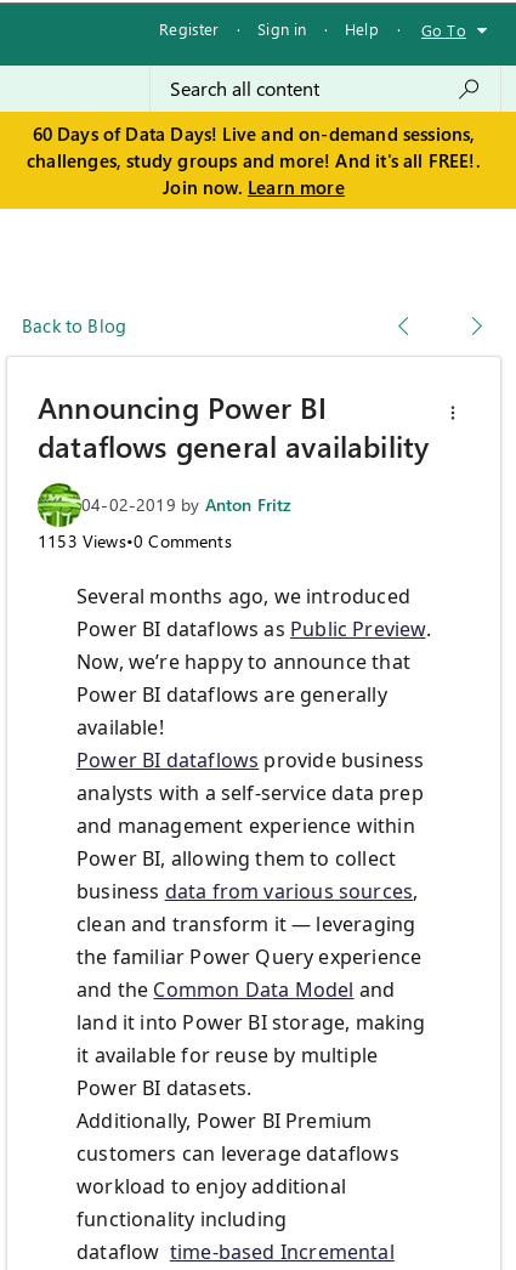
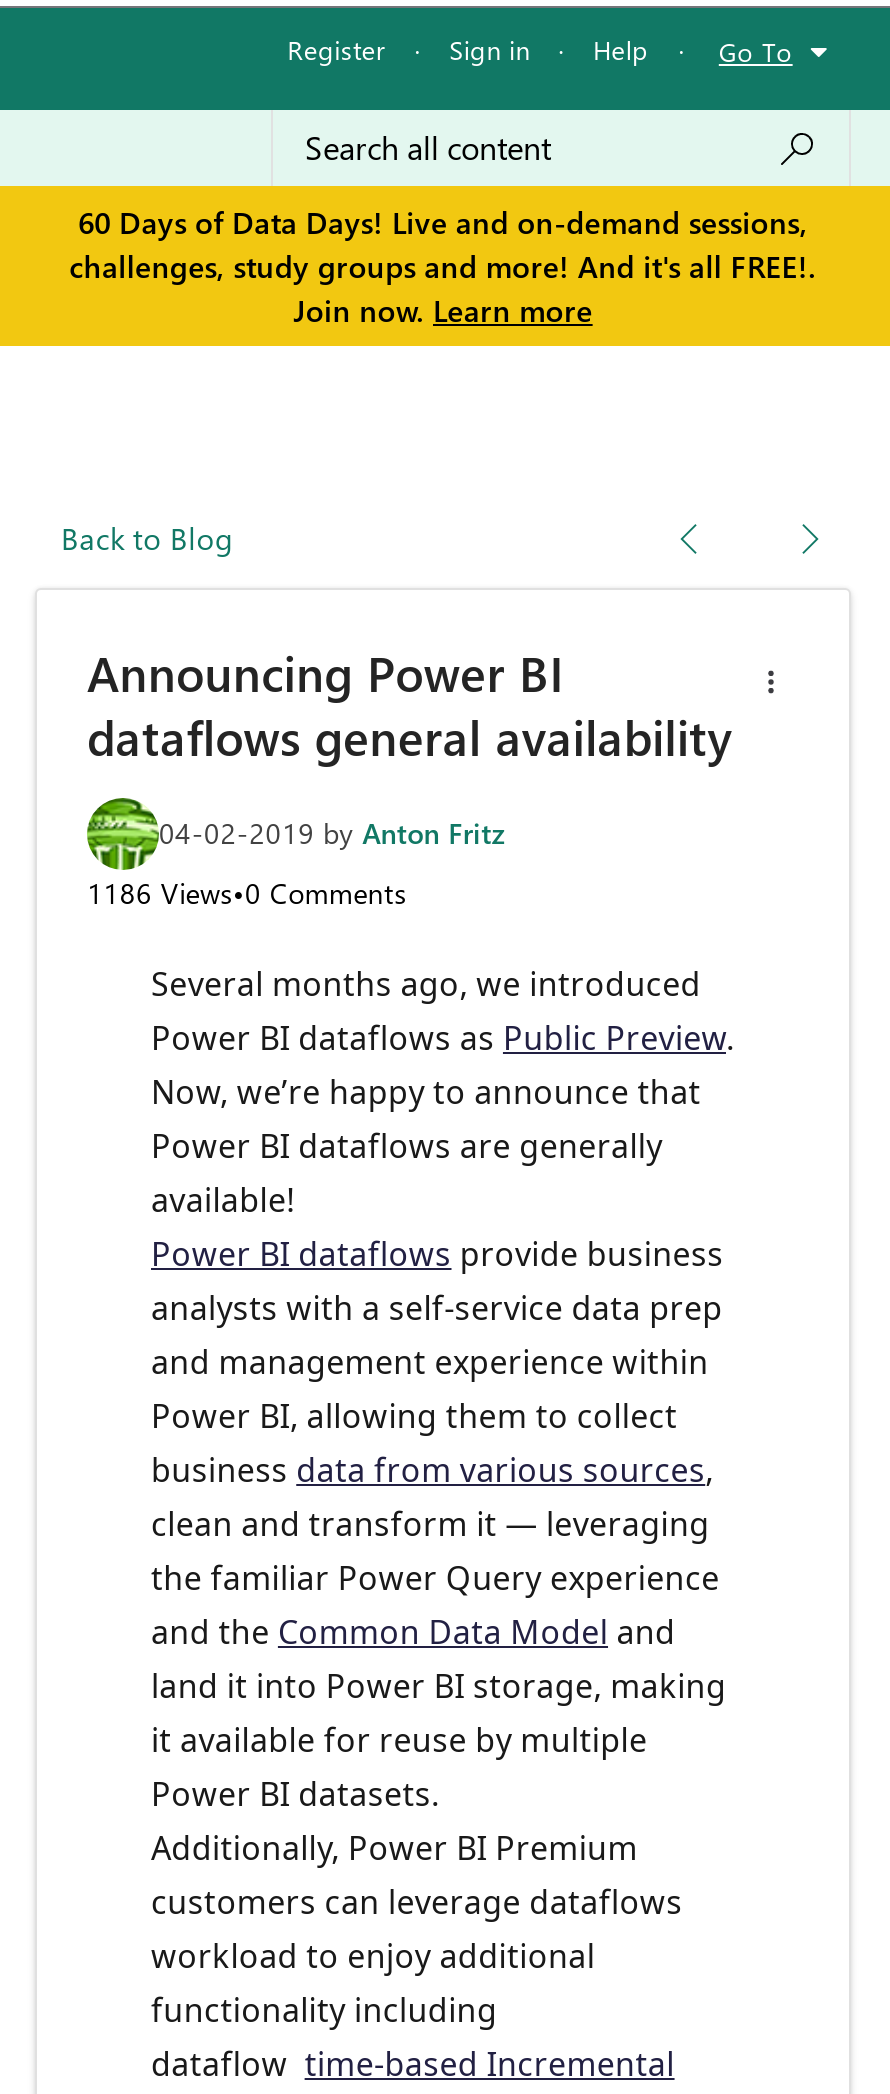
[38,530,232,553] 1153 Views•0 Comments -> [87,875,407,913] 1186 Views•0 Comments

